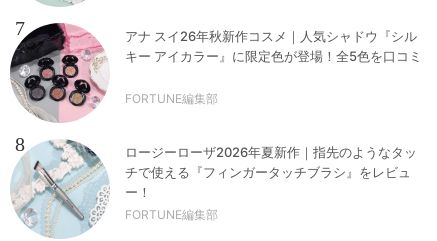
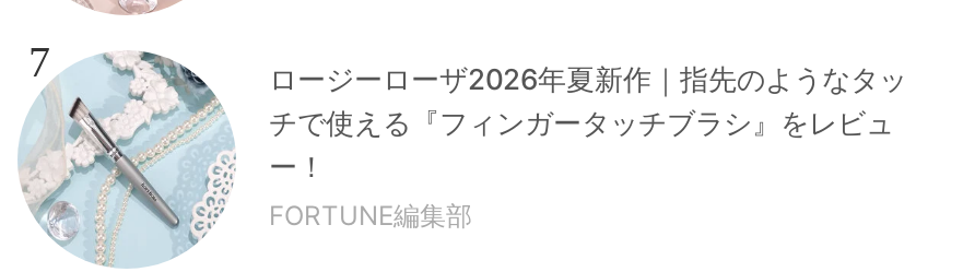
[9,22,422,155] [image] | アナ スイ26年秋新作コスメ｜人気シャドウ『シル | キー アイカラー』に限定色が登場！全5色を口コミ | FORTUNE編集部 | 8 -> none

